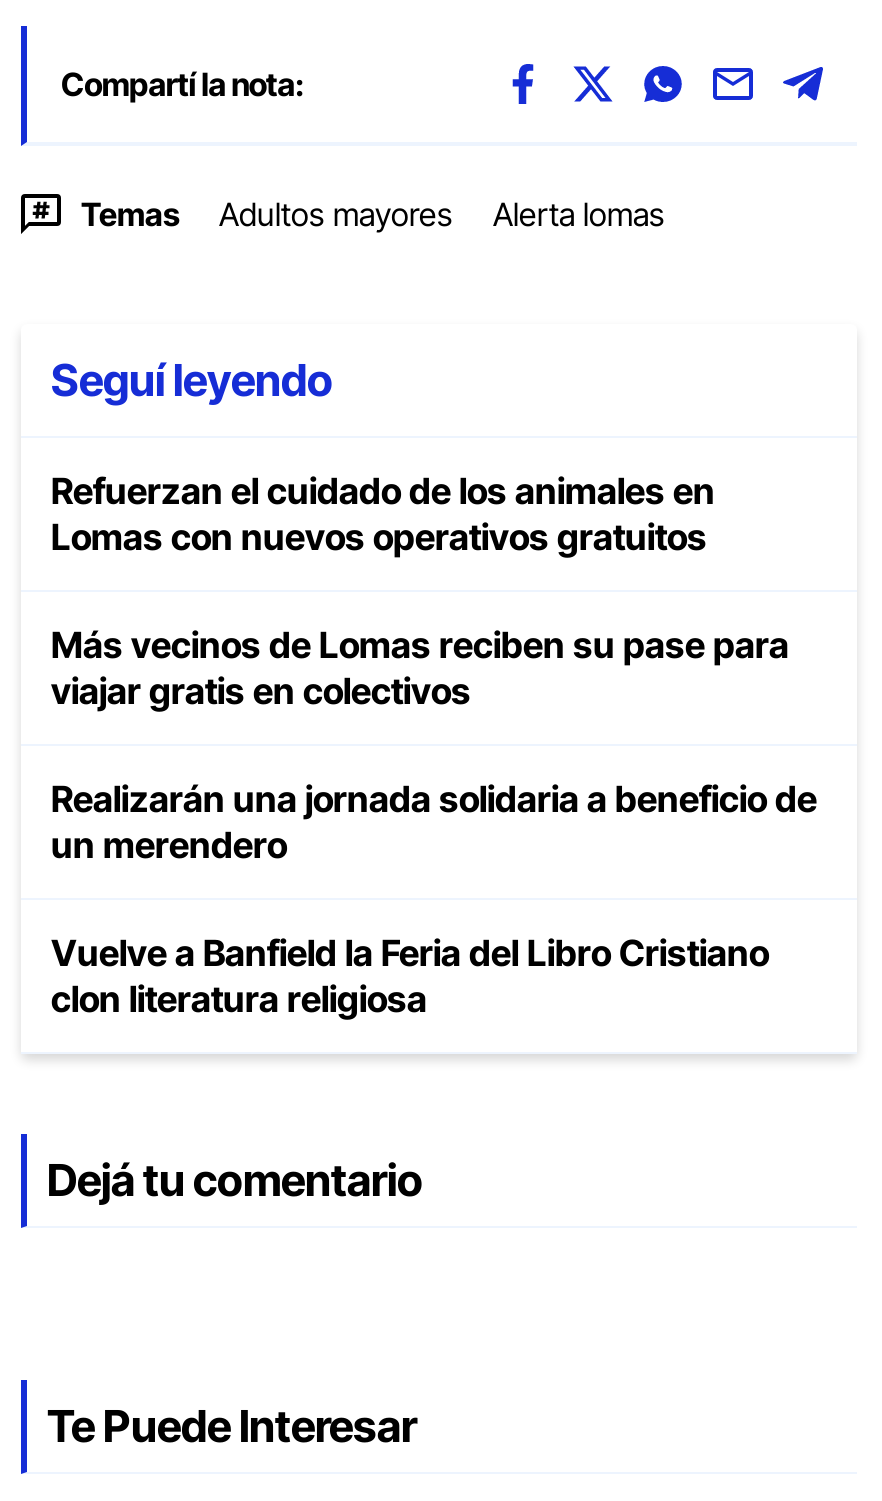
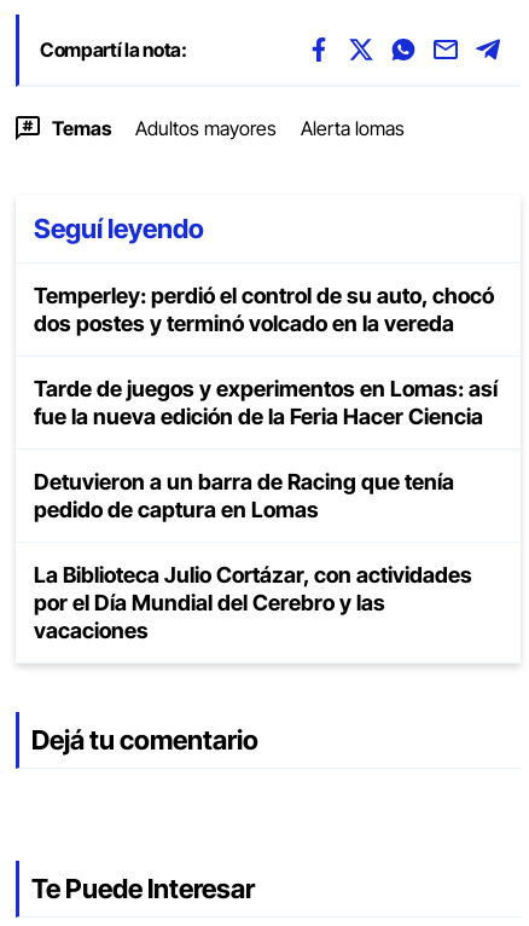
[51,470,715,558] Refuerzan el cuidado de los animales en | Lomas con nuevos operativos gratuitos -> [34,283,494,336] Temperley: perdió el control de su auto, chocó | dos postes y terminó volcado en la vereda
[51,624,789,712] Más vecinos de Lomas reciben su pase para | viajar gratis en colectivos -> [34,376,498,429] Tarde de juegos y experimentos en Lomas: así | fue la nueva edición de la Feria Hacer Ciencia
[51,778,817,866] Realizarán una jornada solidaria a beneficio de | un merendero -> [34,469,454,522] Detuvieron a un barra de Racing que tenía | pedido de captura en Lomas
[51,932,769,1020] Vuelve a Banfield la Feria del Libro Cristiano | clon literatura religiosa -> [34,562,472,643] La Biblioteca Julio Cortázar, con actividades | por el Día Mundial del Cerebro y las | vacaciones

